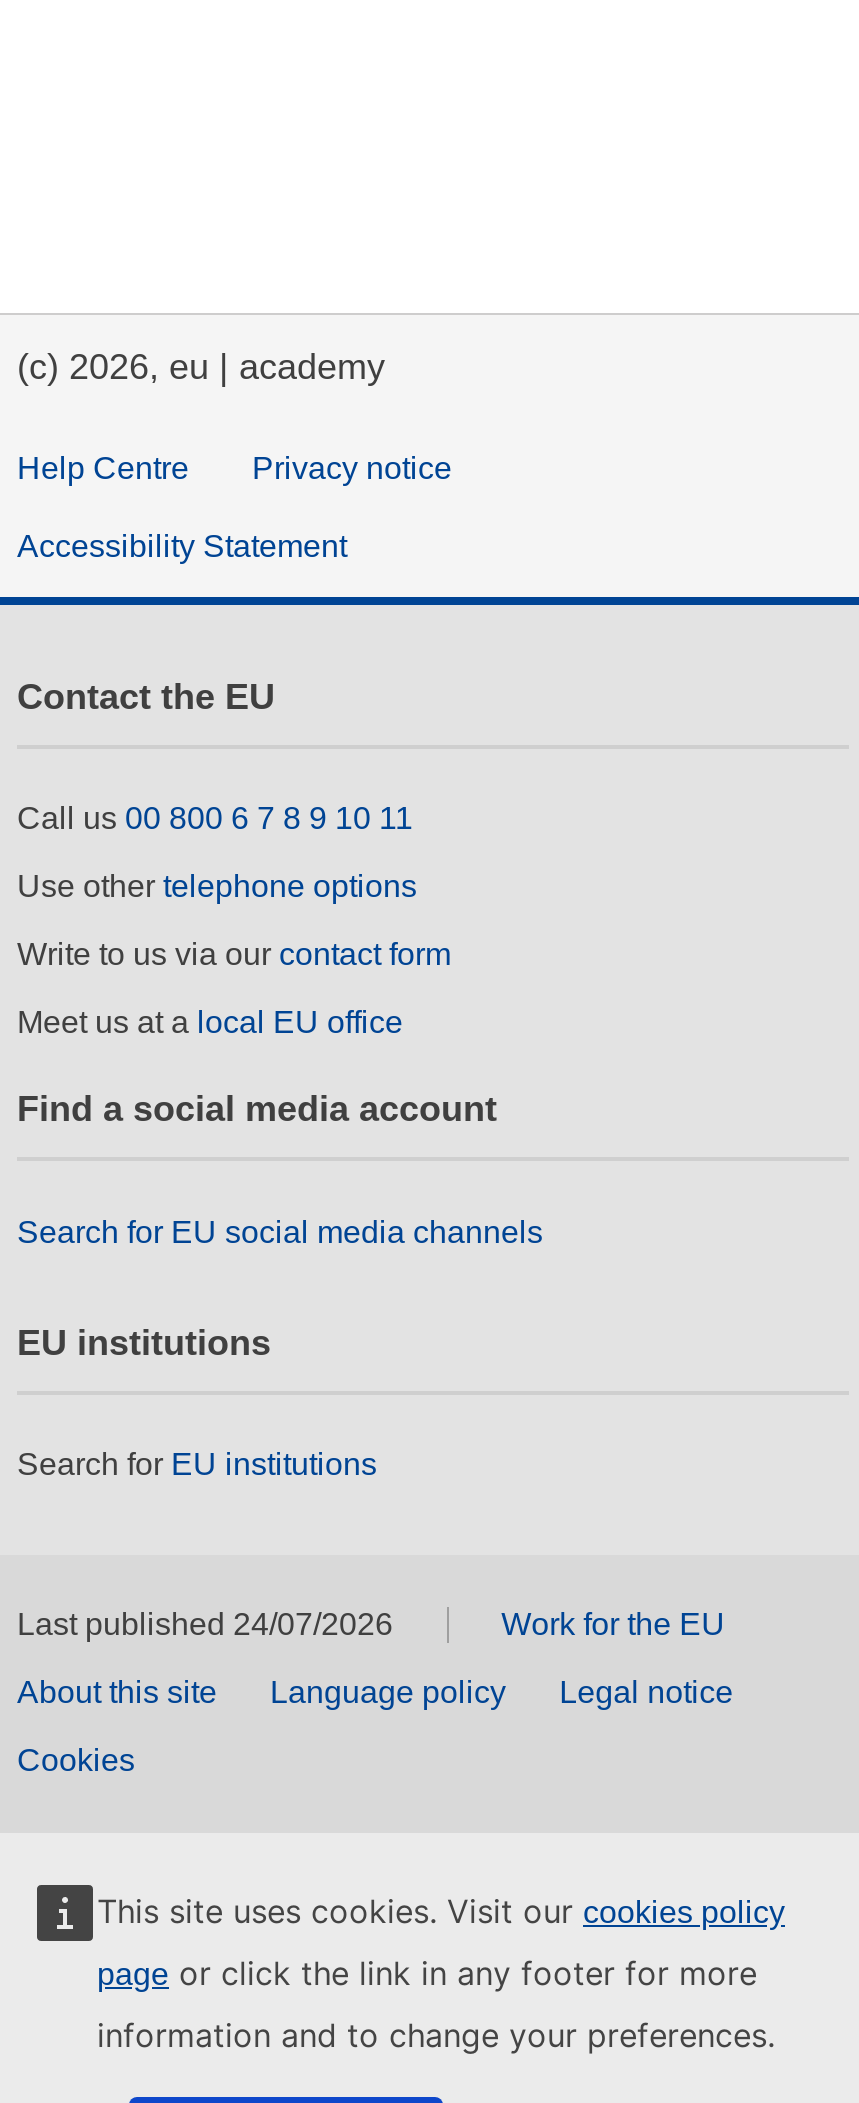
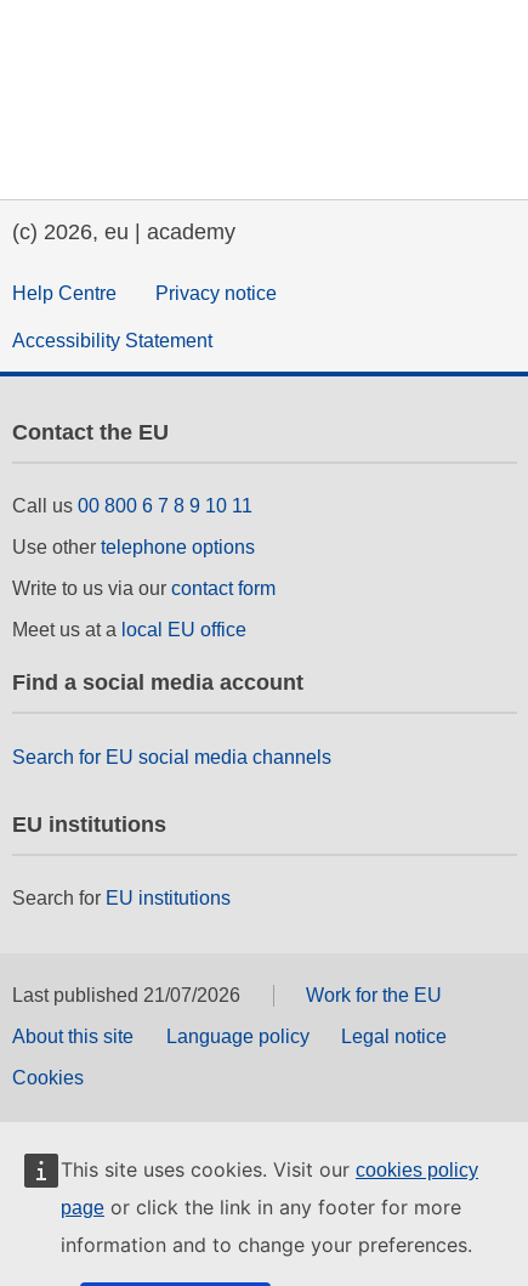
[17,1608,393,1642] Last published 24/07/2026 -> [12,985,240,1006] Last published 21/07/2026

